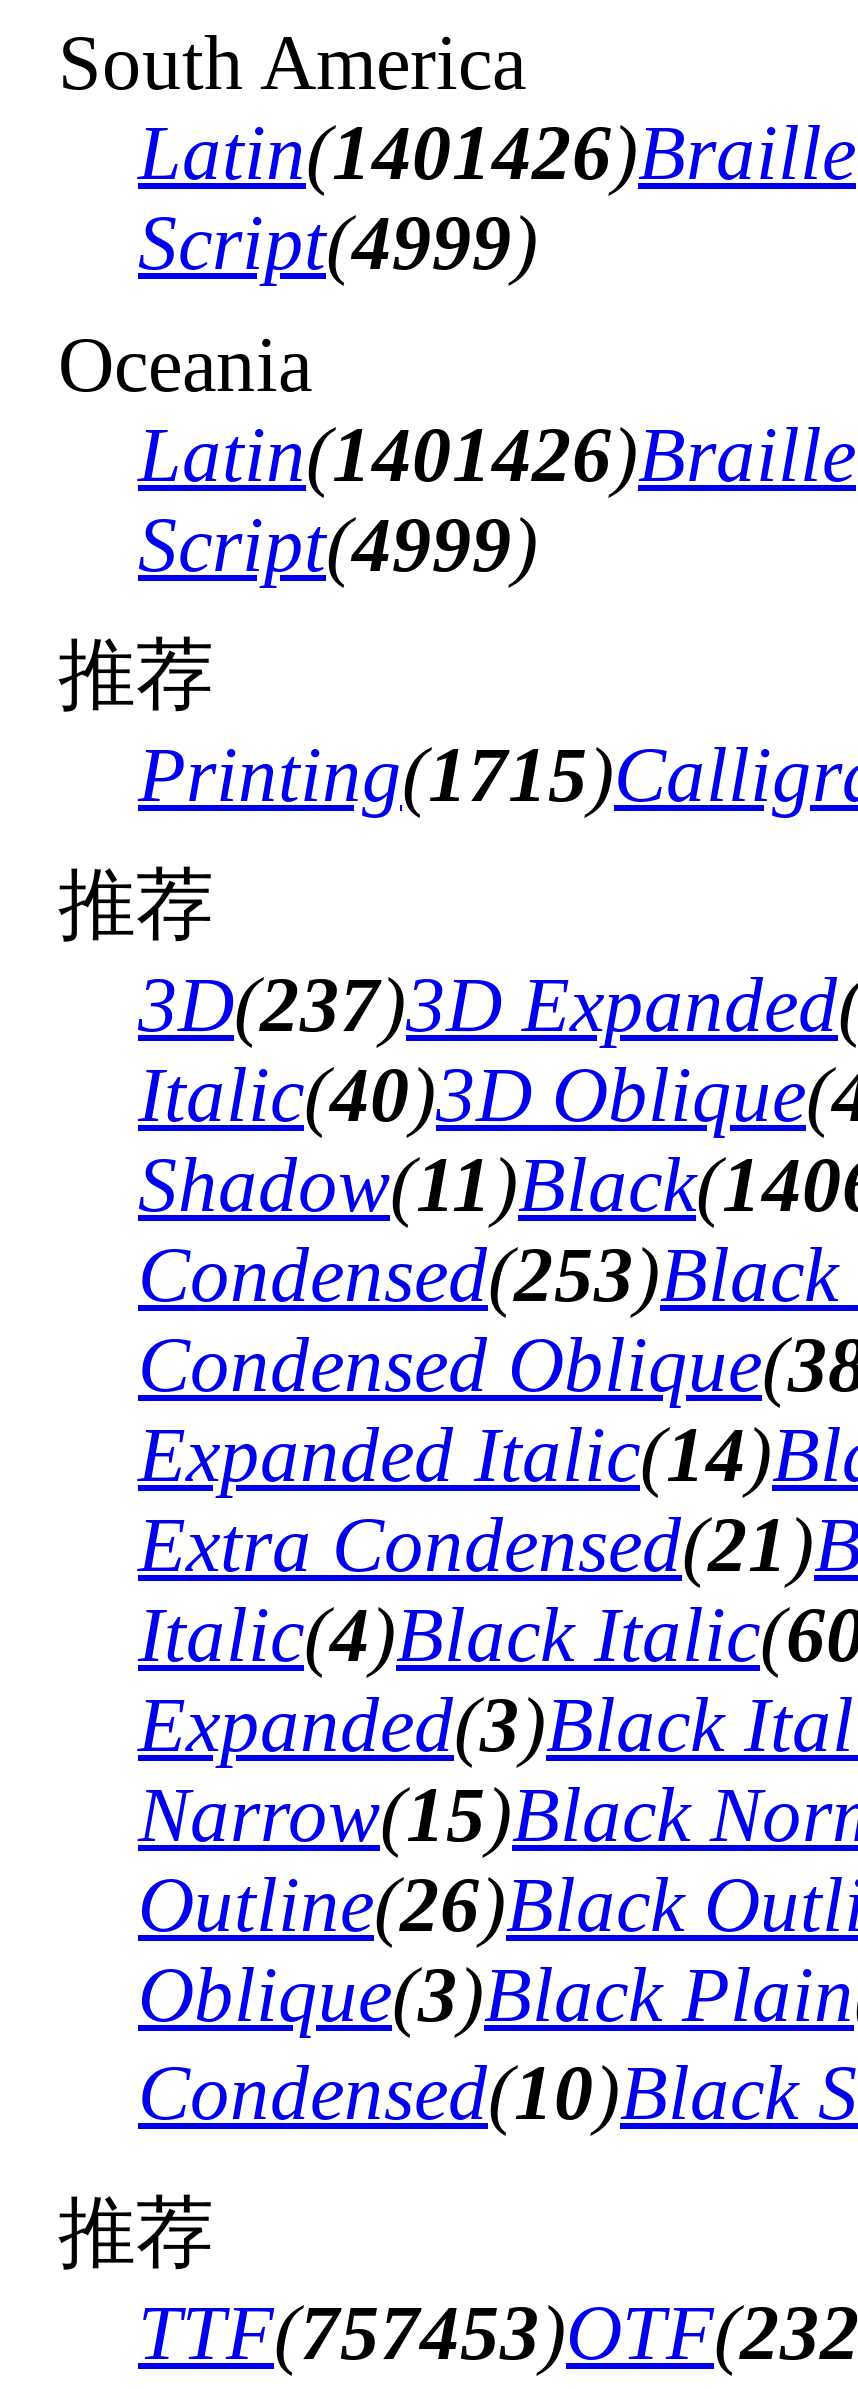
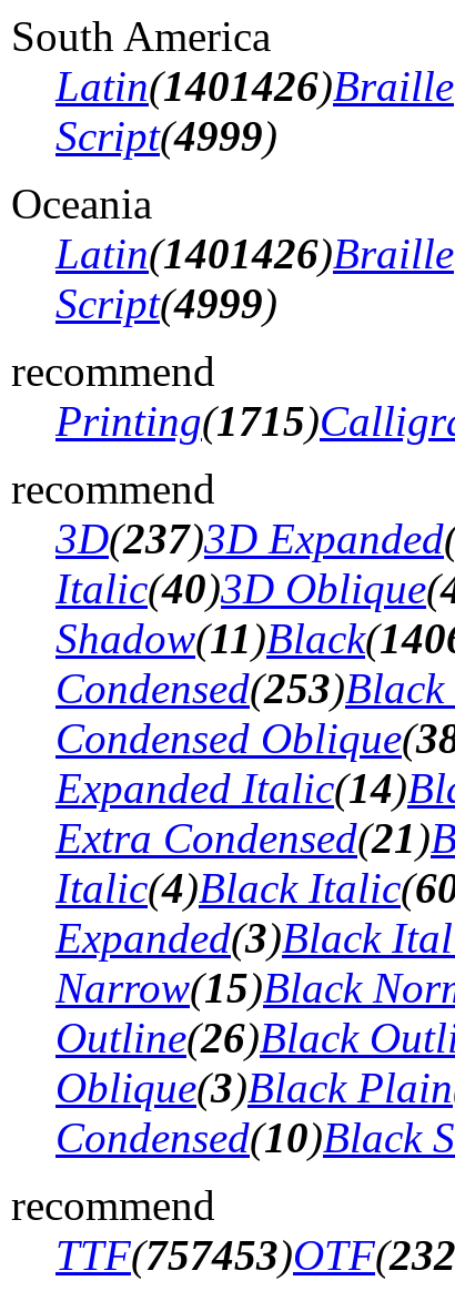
[58,631,214,717] 推荐 -> [11,347,215,395] recommend
[58,861,214,947] 推荐 -> [11,465,215,512] recommend
[58,2189,214,2275] 推荐 -> [11,1181,215,1229] recommend

